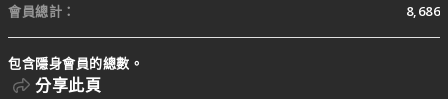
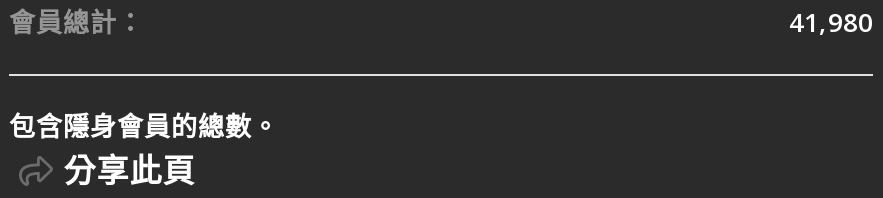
[405,2,440,20] 8,686 -> [789,5,873,41] 41,980

